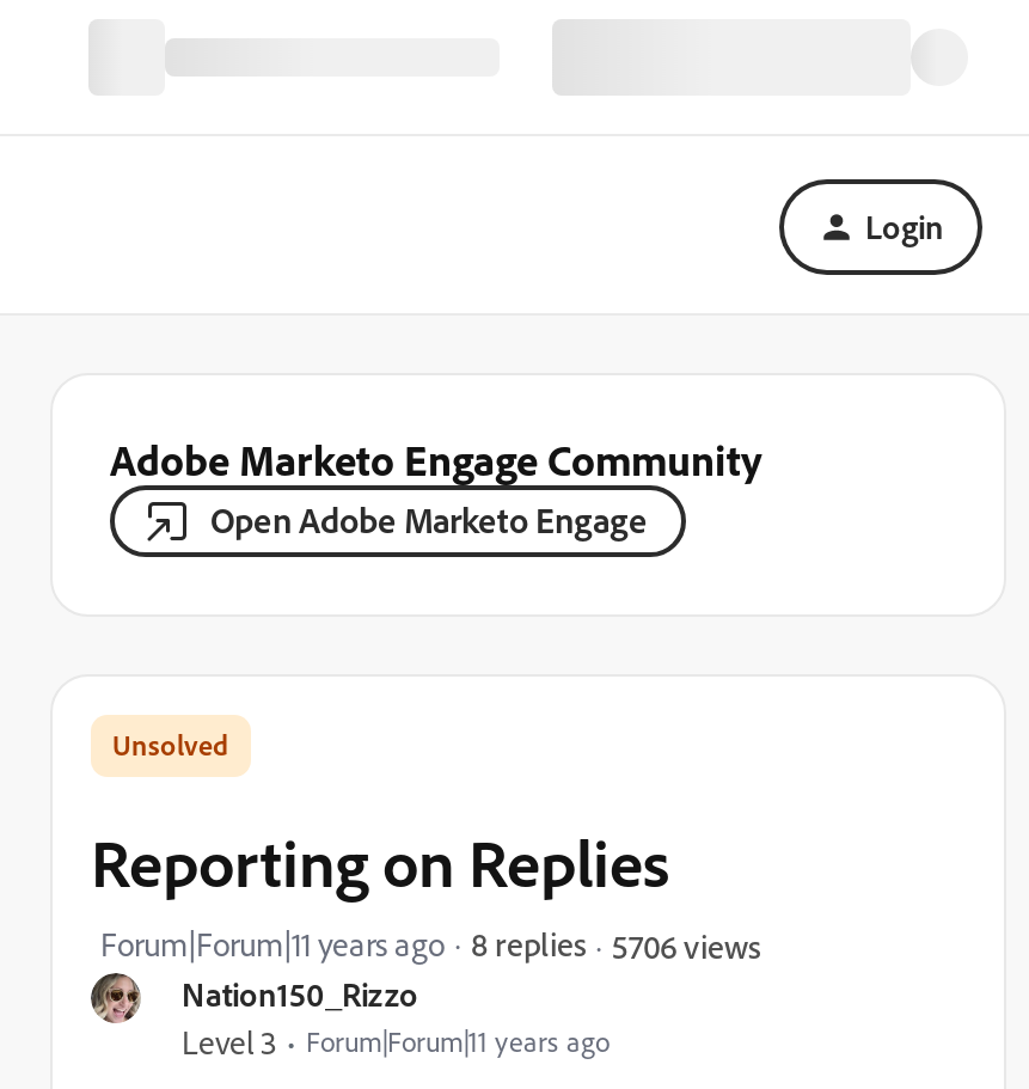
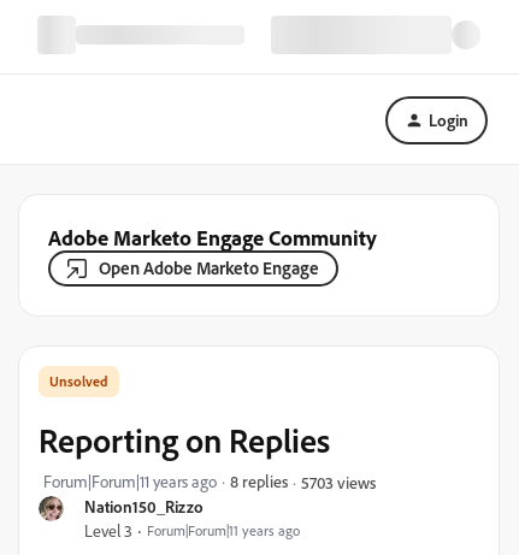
[612,924,760,965] 5706 views -> [301,471,376,492] 5703 views

